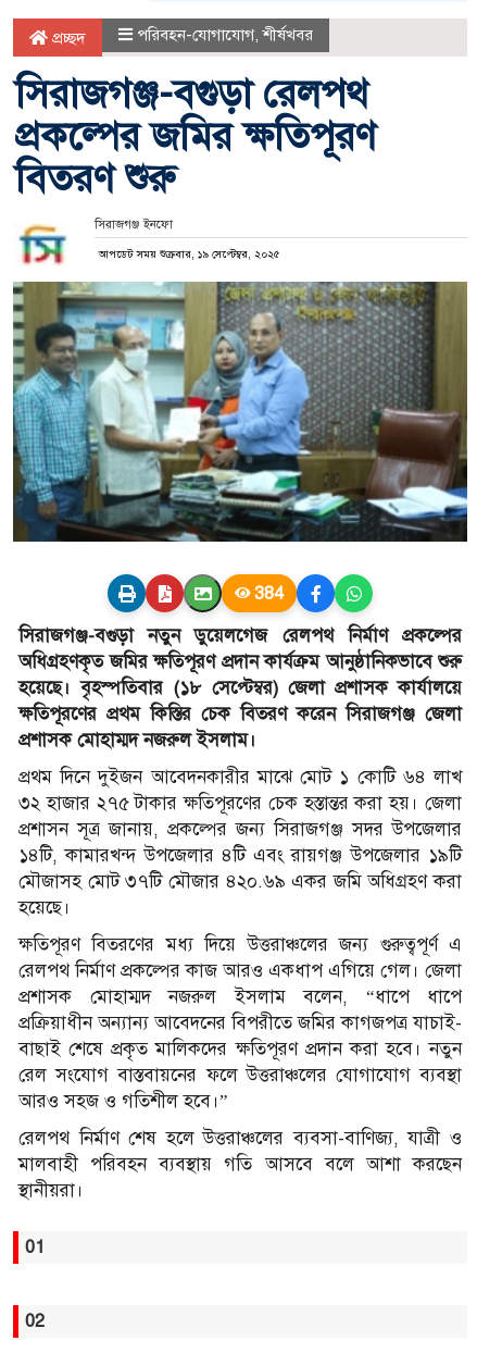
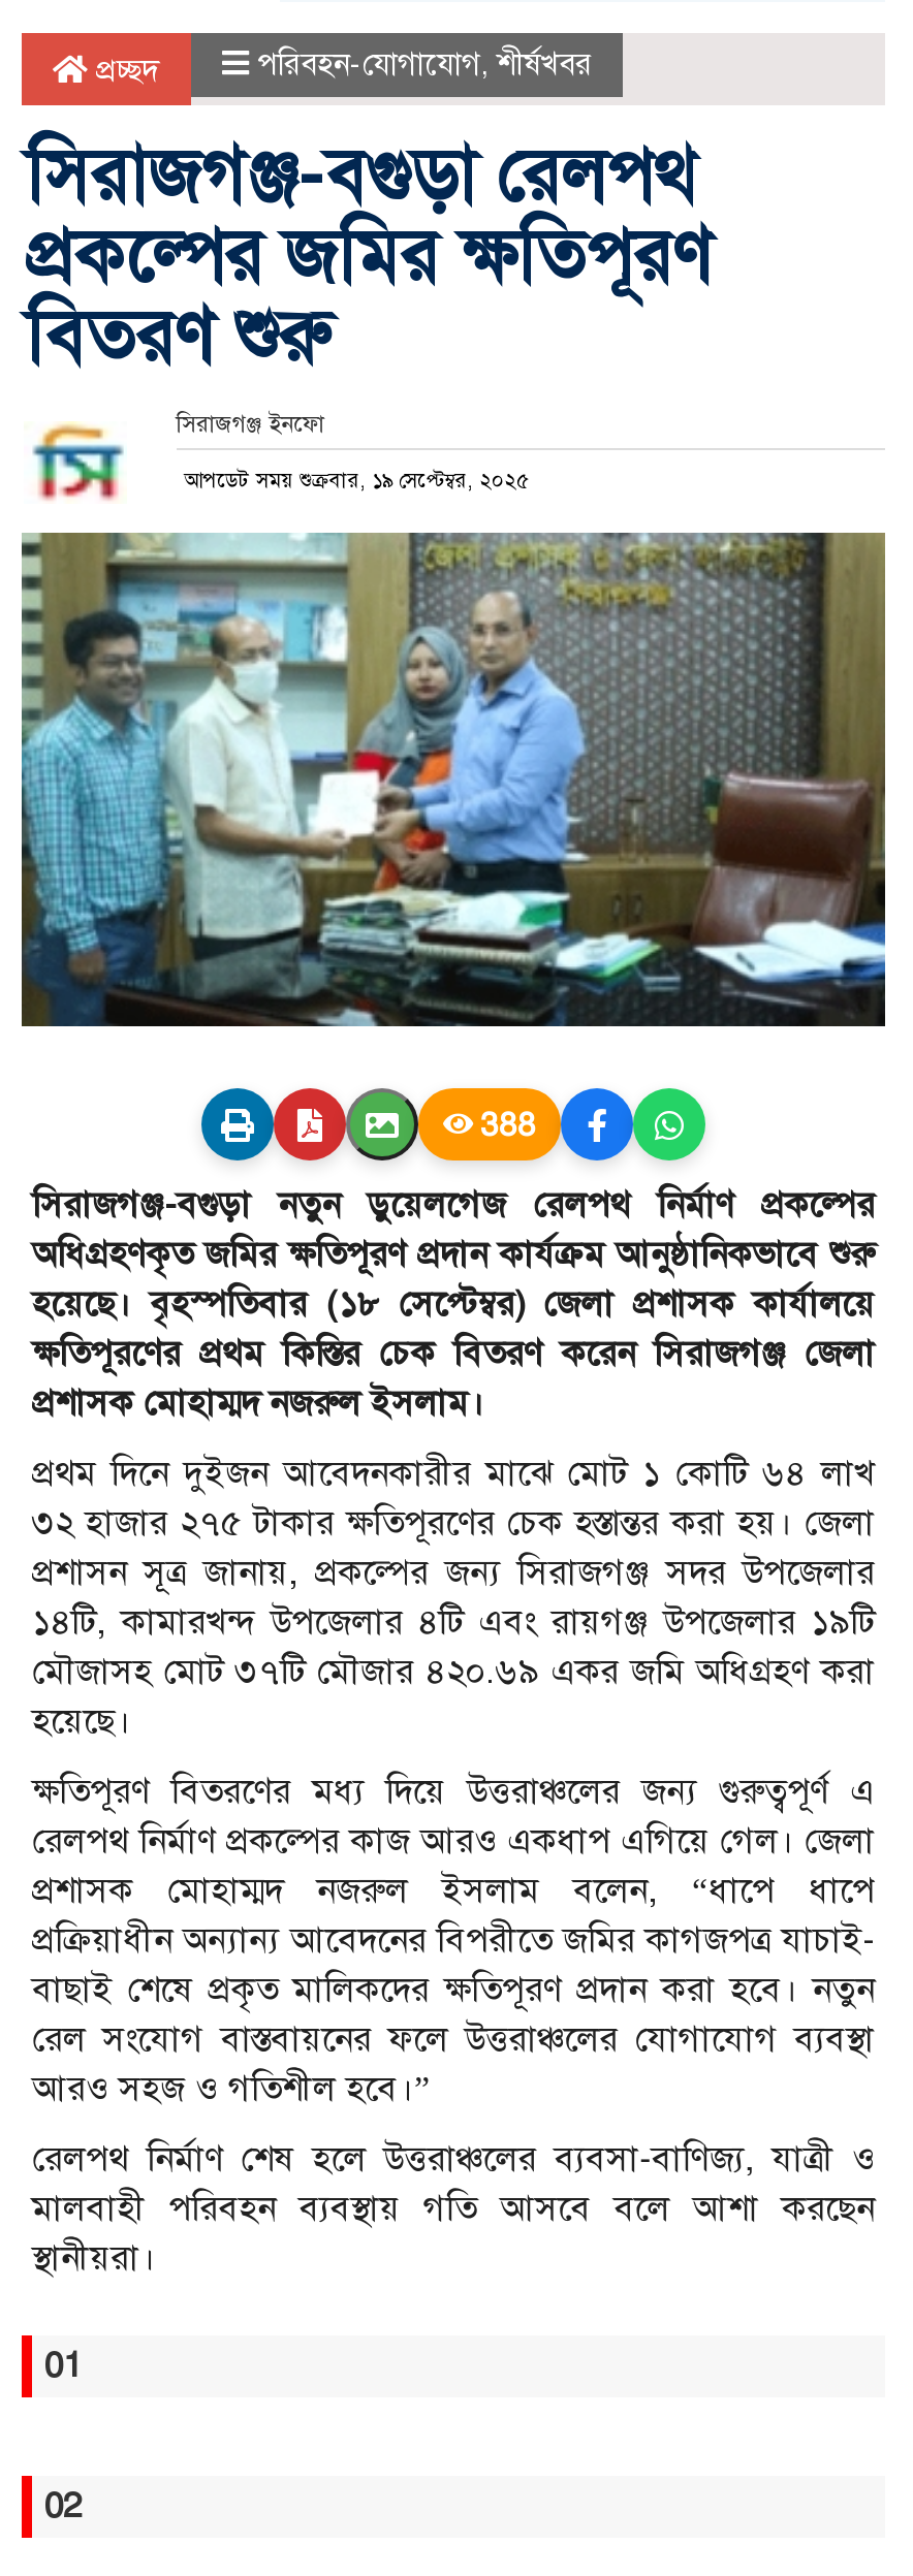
[254,583,284,604] 384 -> [480,1104,536,1145] 388

